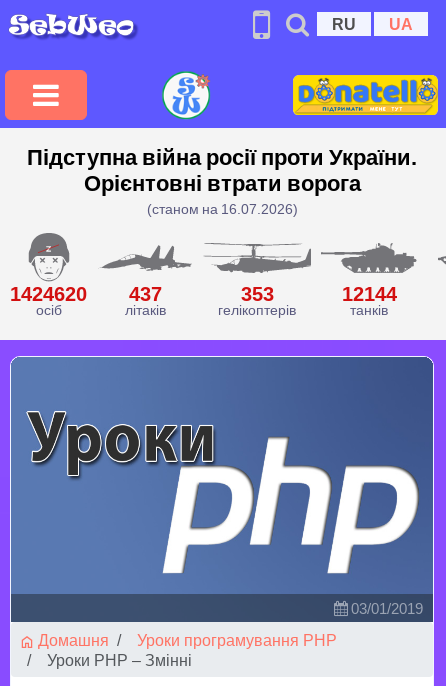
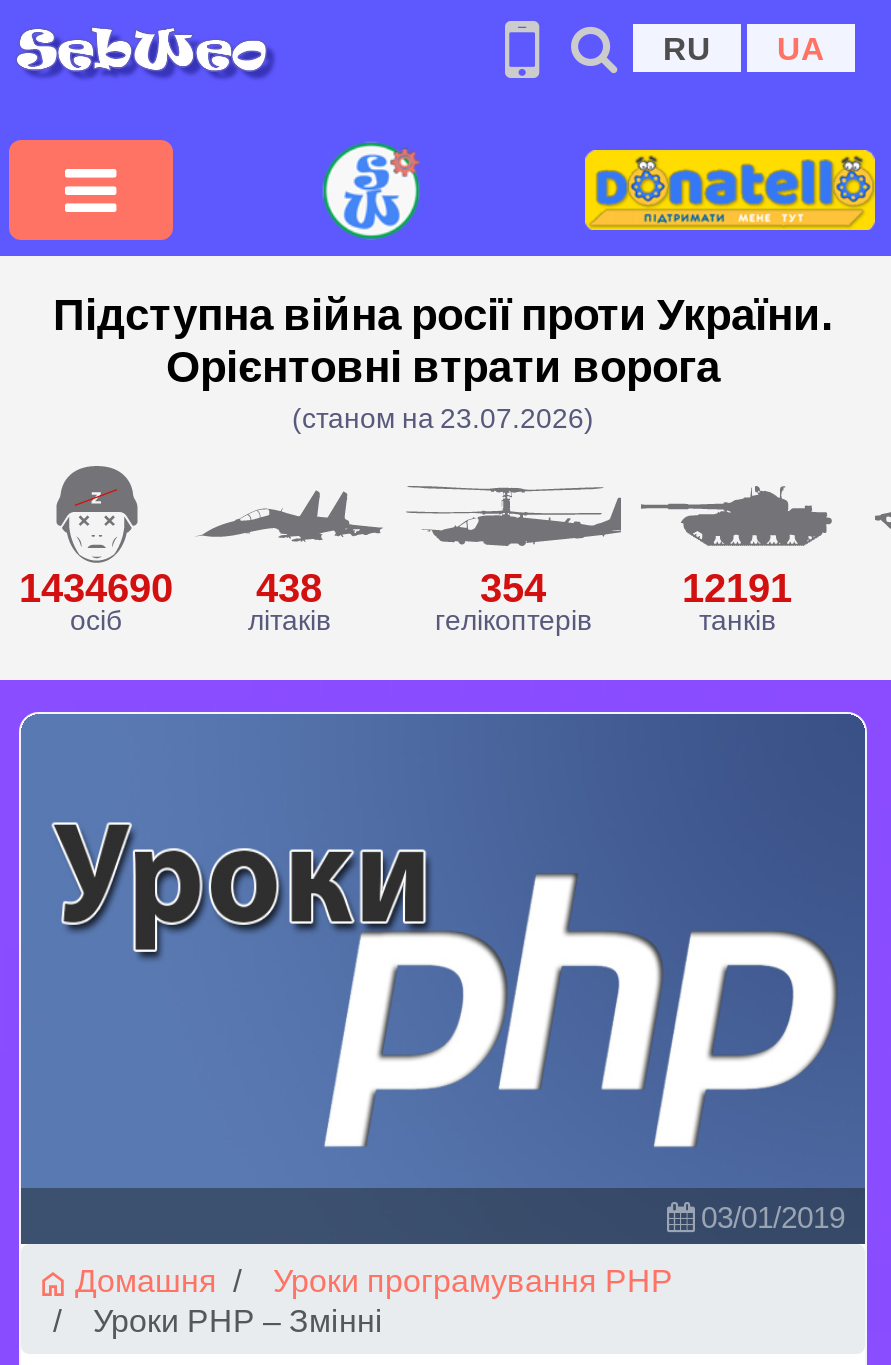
[146,199,297,218] (станом на 16.07.2026) -> [292,398,594,436] (станом на 23.07.2026)
[10,280,87,305] 1424620 -> [19,560,173,610] 1434690
[128,280,161,305] 437 -> [256,560,322,610] 438
[240,280,273,305] 353 -> [480,560,546,610] 354
[341,280,396,305] 12144 -> [682,560,792,610] 12191

